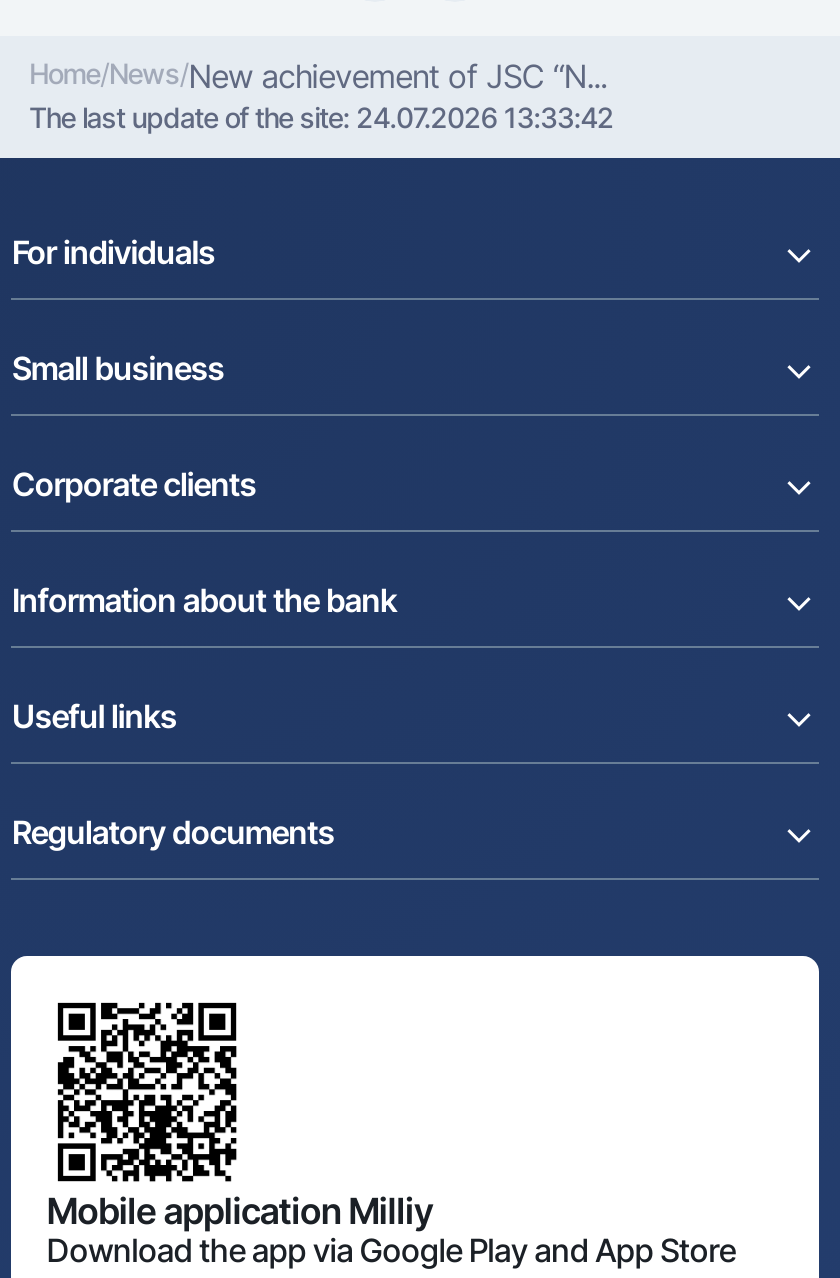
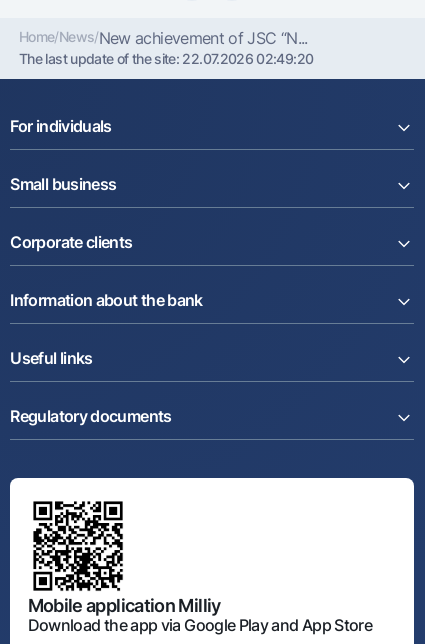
[29,99,614,133] The last update of the site: 24.07.2026 13:33:42 -> [19,50,313,67] The last update of the site: 22.07.2026 02:49:20

